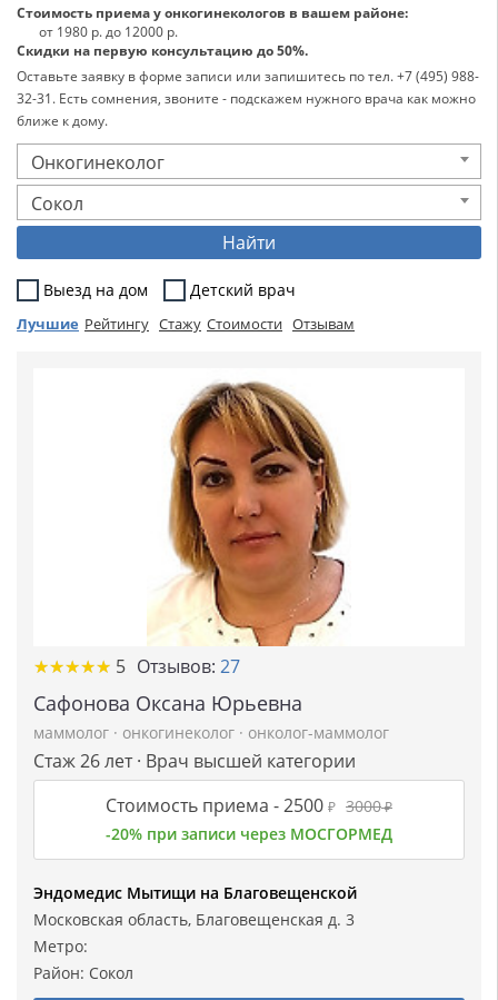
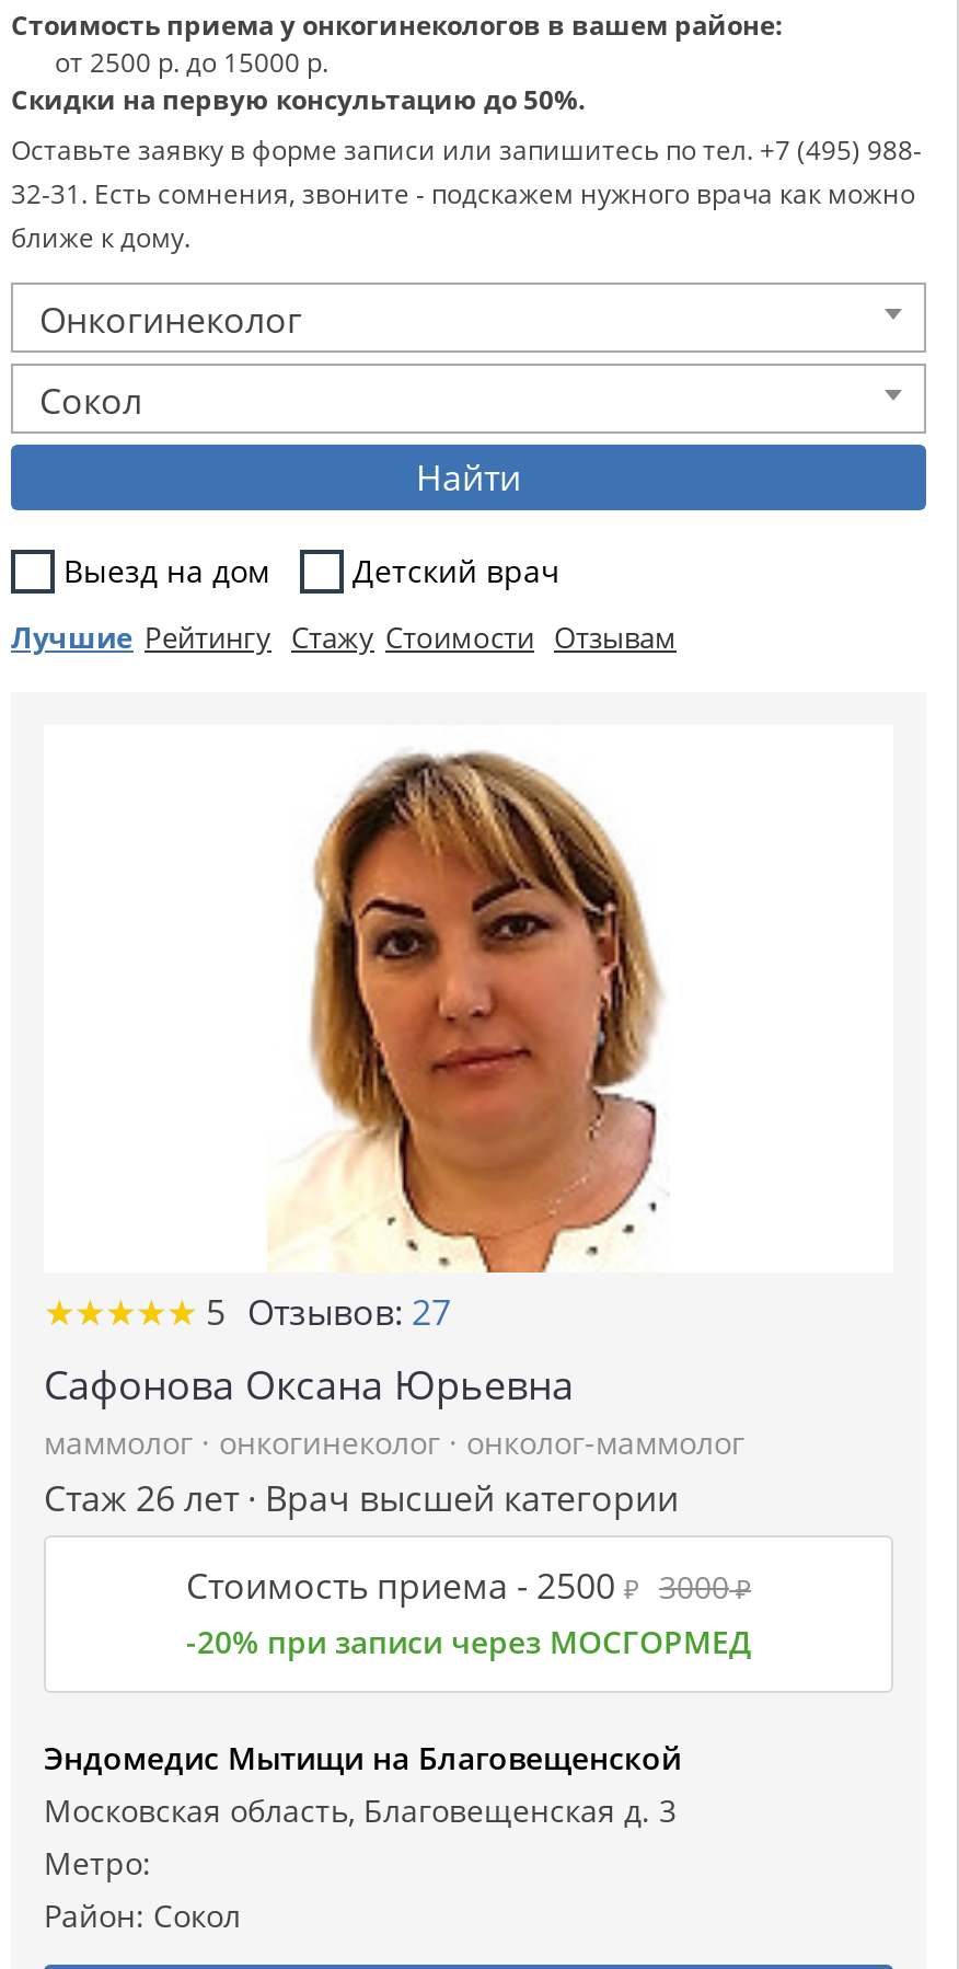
[39,22,178,41] от 1980 р. до 12000 р. -> [55,44,328,81] от 2500 р. до 15000 р.

